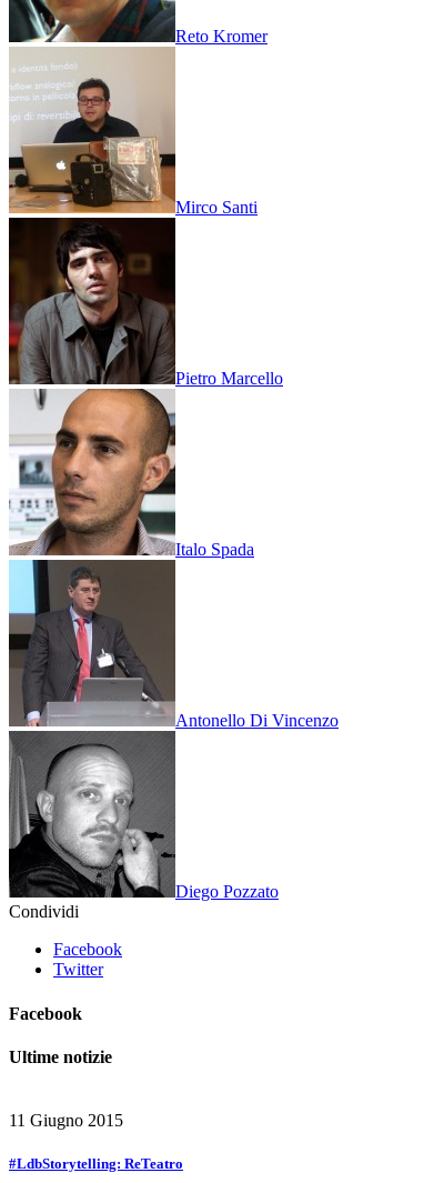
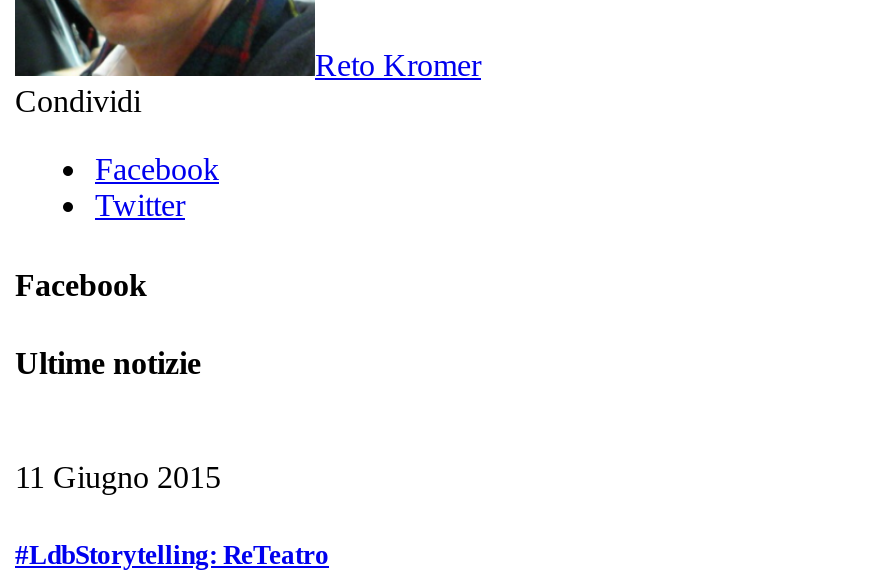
[8,47,258,899] [image] | Mirco Santi -> none
[175,369,283,388] Pietro Marcello -> none
[175,540,254,559] Italo Spada -> none
[175,711,339,730] Antonello Di Vincenzo -> none
[175,882,279,901] Diego Pozzato -> none

